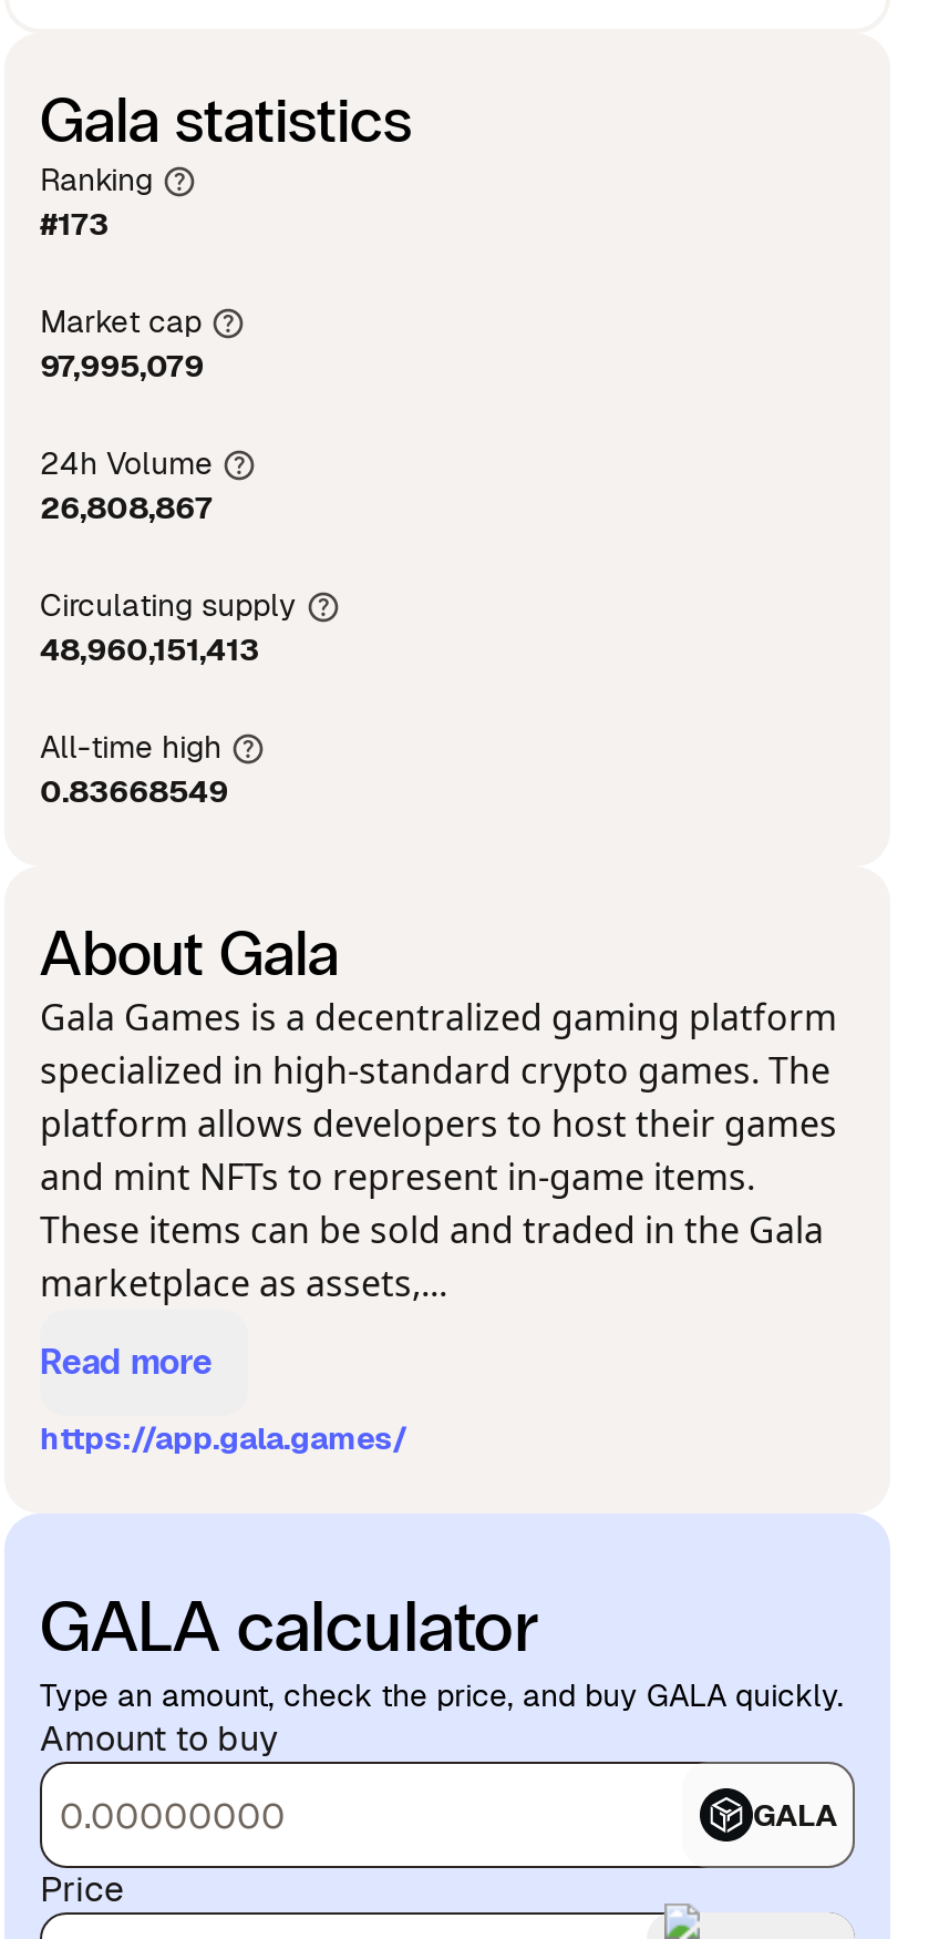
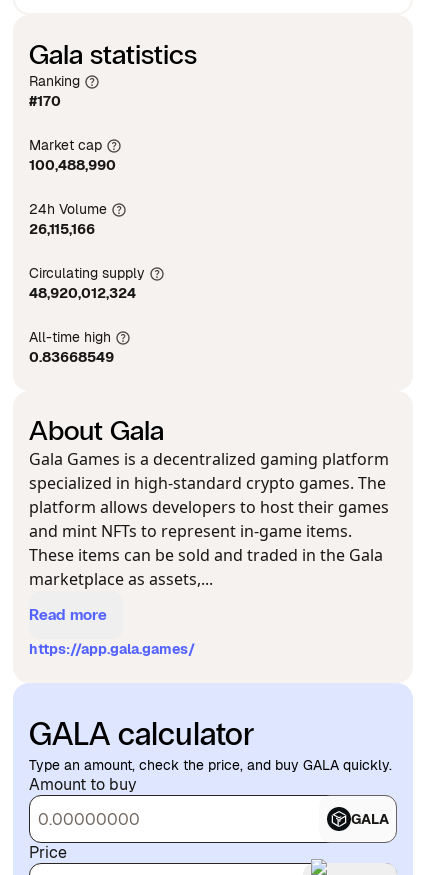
[40,204,109,244] #173 -> [29,92,61,110] #170
[40,346,204,386] 97,995,079 -> [29,156,116,174] 100,488,990
[40,488,213,527] 26,808,867 -> [29,220,95,238] 26,115,166
[40,629,259,669] 48,960,151,413 -> [29,284,136,302] 48,920,012,324

